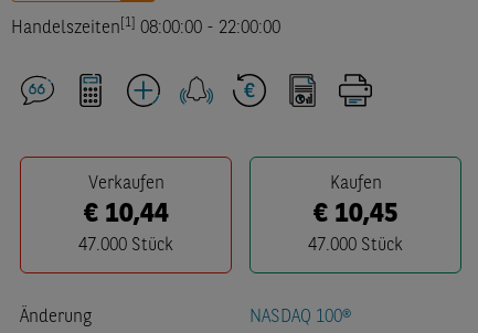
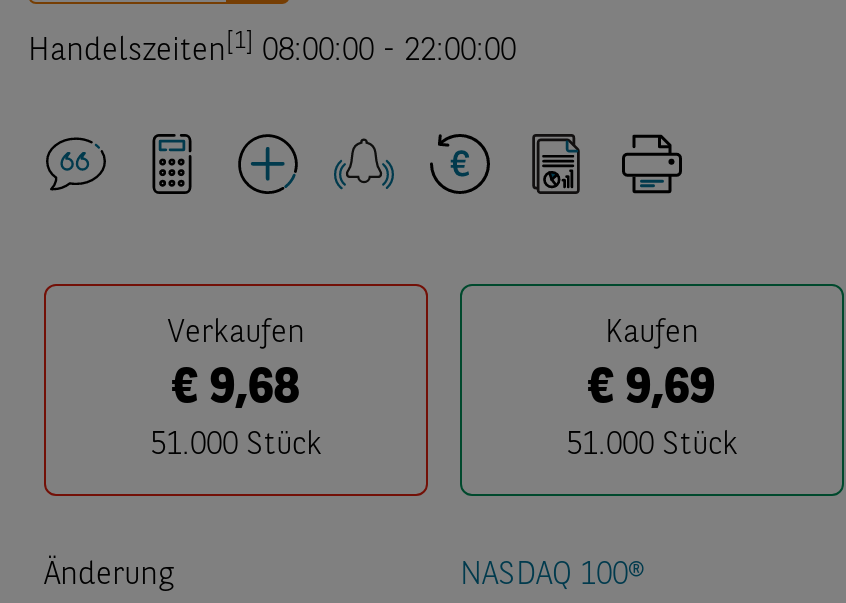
[83,202,168,228] € 10,44 -> [172,366,300,414] € 9,68
[313,202,398,228] € 10,45 -> [588,366,716,414] € 9,69
[78,237,173,255] 47.000 Stück -> [150,430,322,462] 51.000 Stück
[308,237,403,255] 47.000 Stück -> [566,430,738,462] 51.000 Stück

